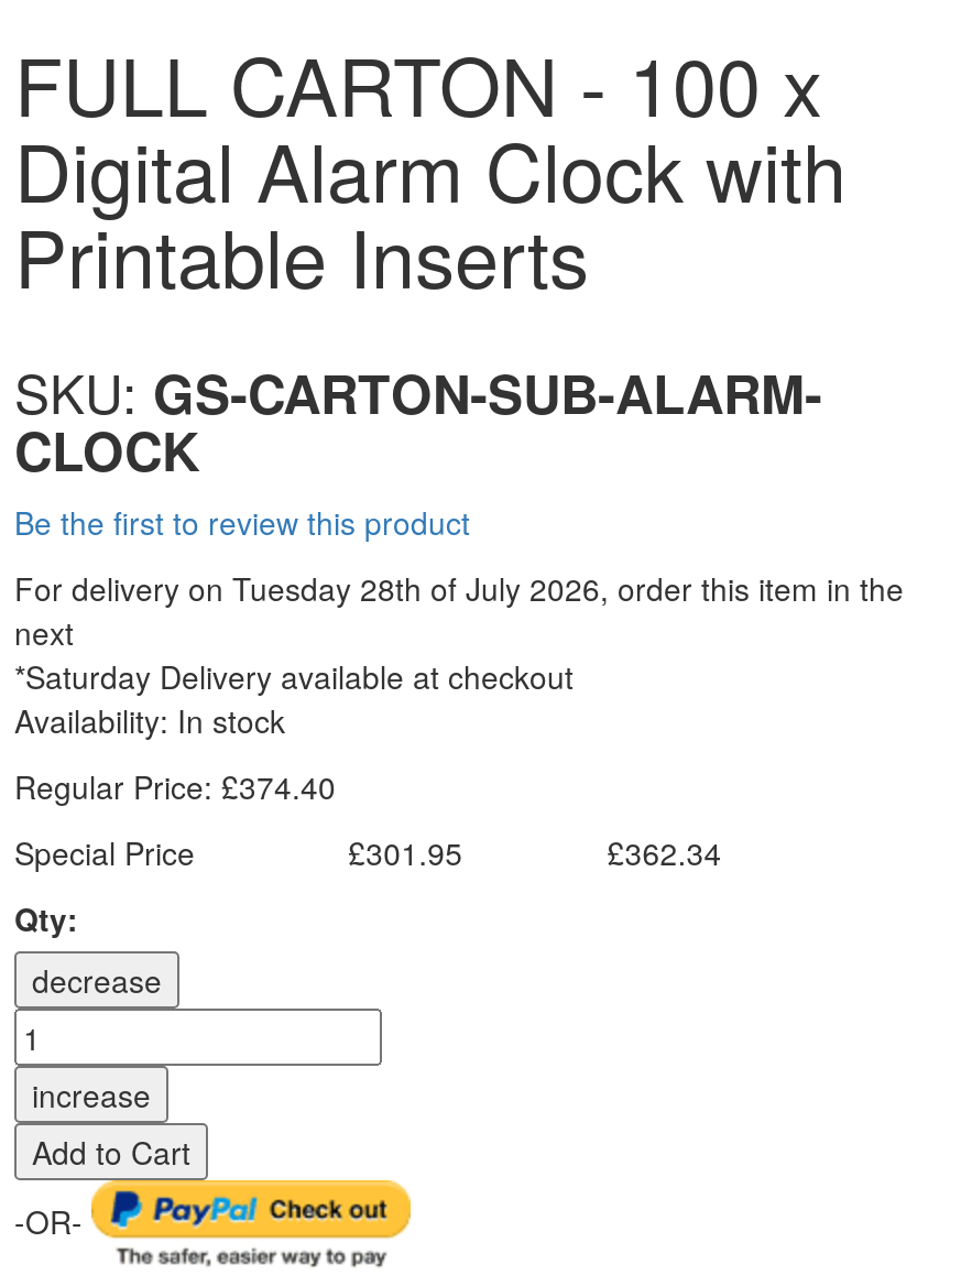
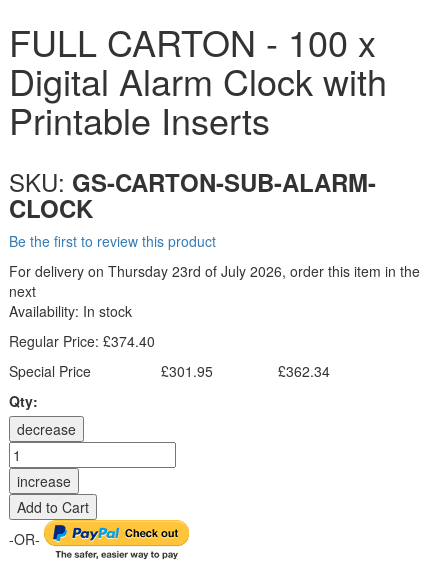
[14,566,904,610] For delivery on Tuesday 28th of July 2026, order this item in the -> [9,261,420,281] For delivery on Thursday 23rd of July 2026, order this item in the
[14,654,574,698] *Saturday Delivery available at checkout -> none

